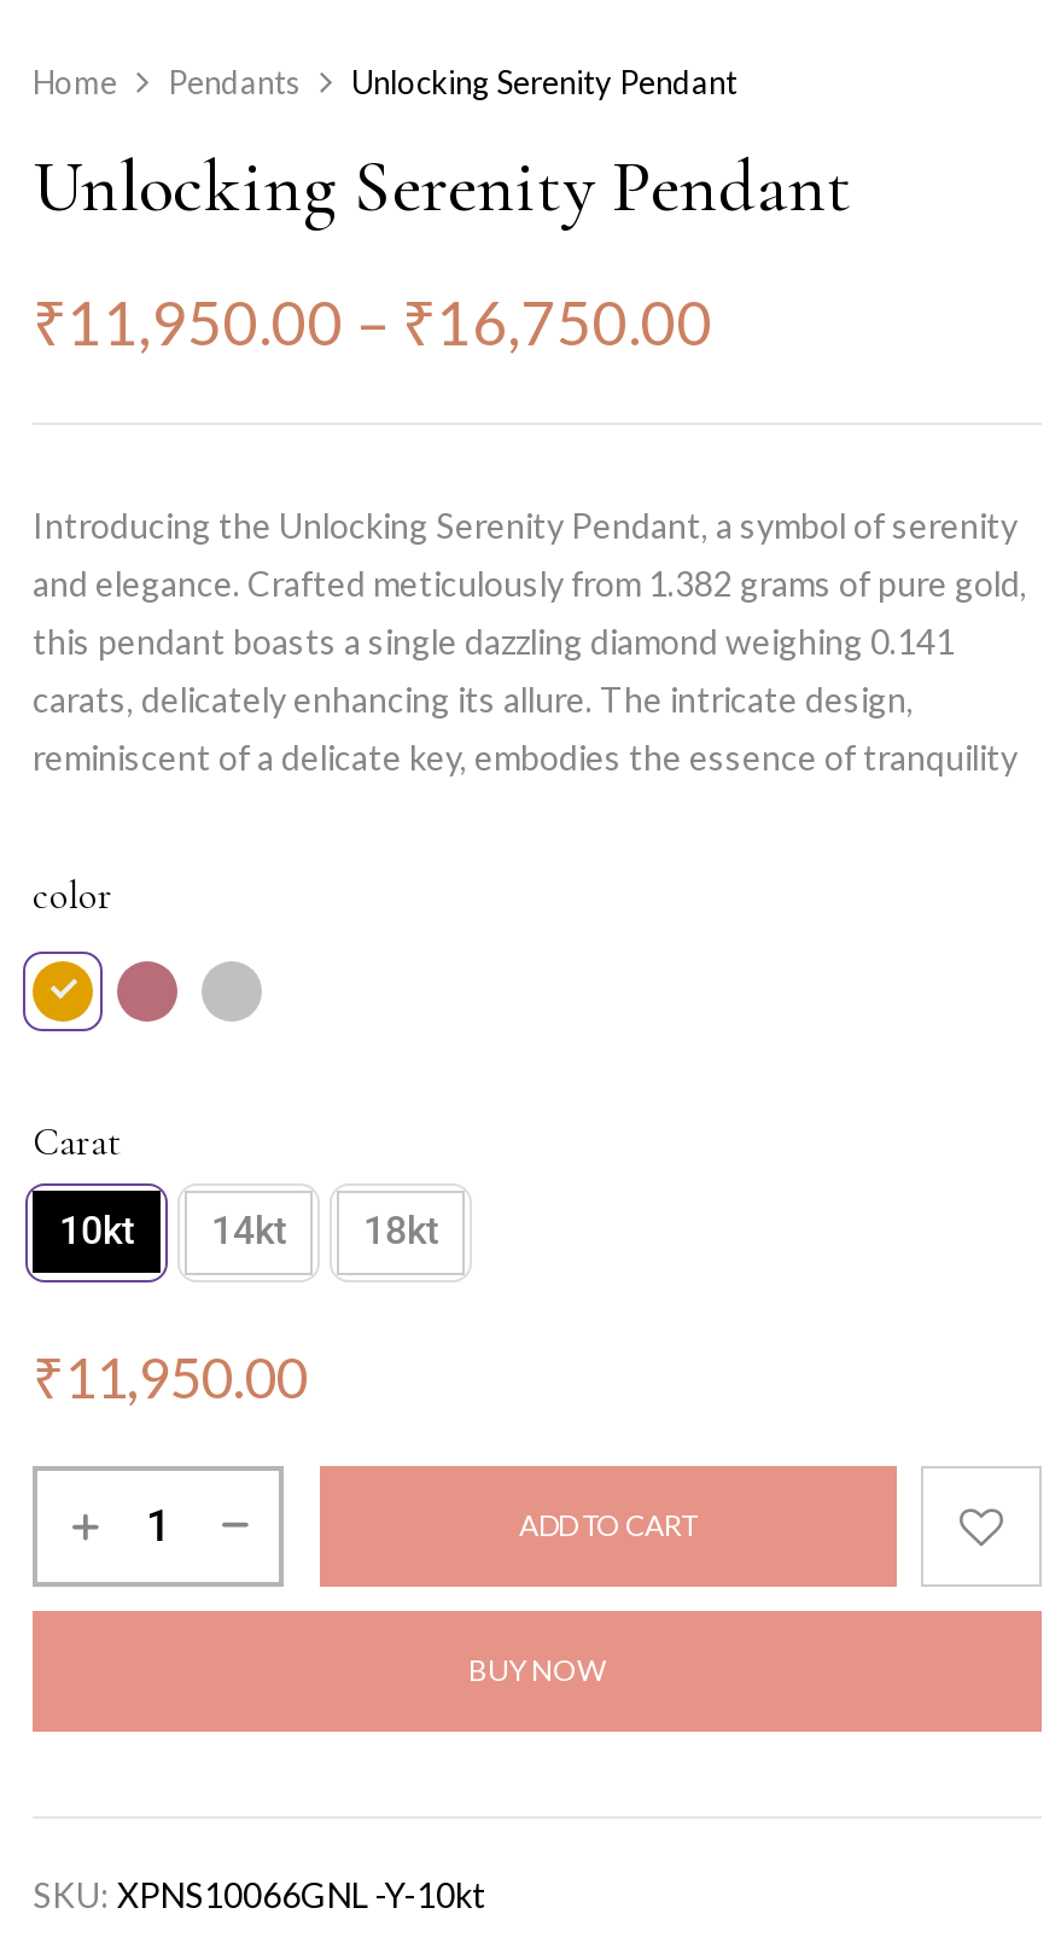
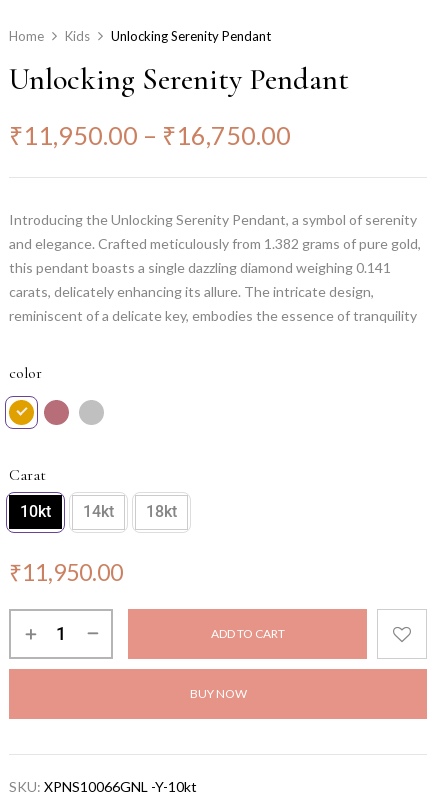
[168,62,301,100] Pendants -> [65,28,90,44] Kids

